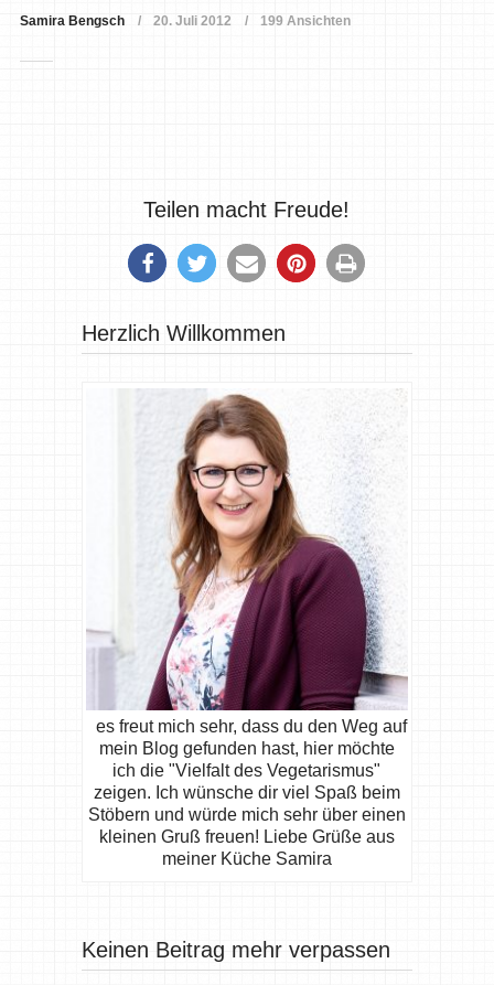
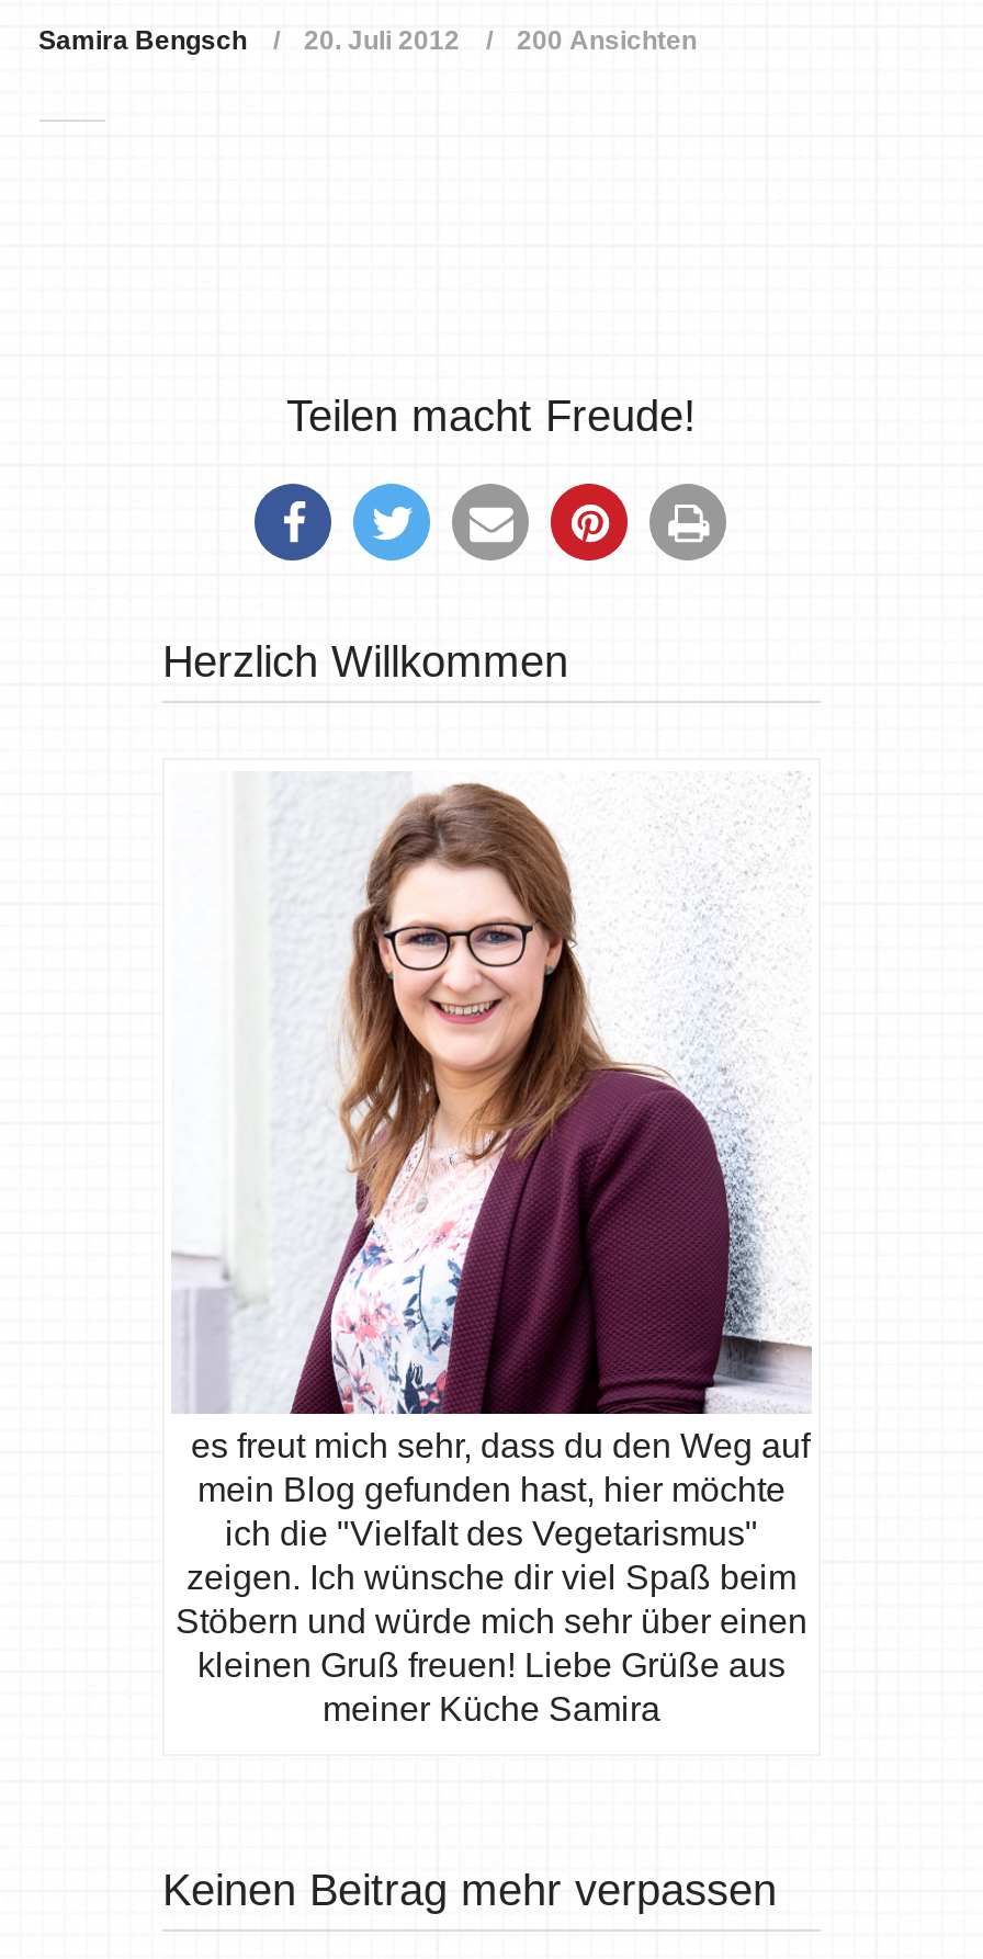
[19,13,350,29] Samira Bengsch 20. Juli 2012 199 Ansichten -> [38,25,697,56] Samira Bengsch 20. Juli 2012 200 Ansichten

